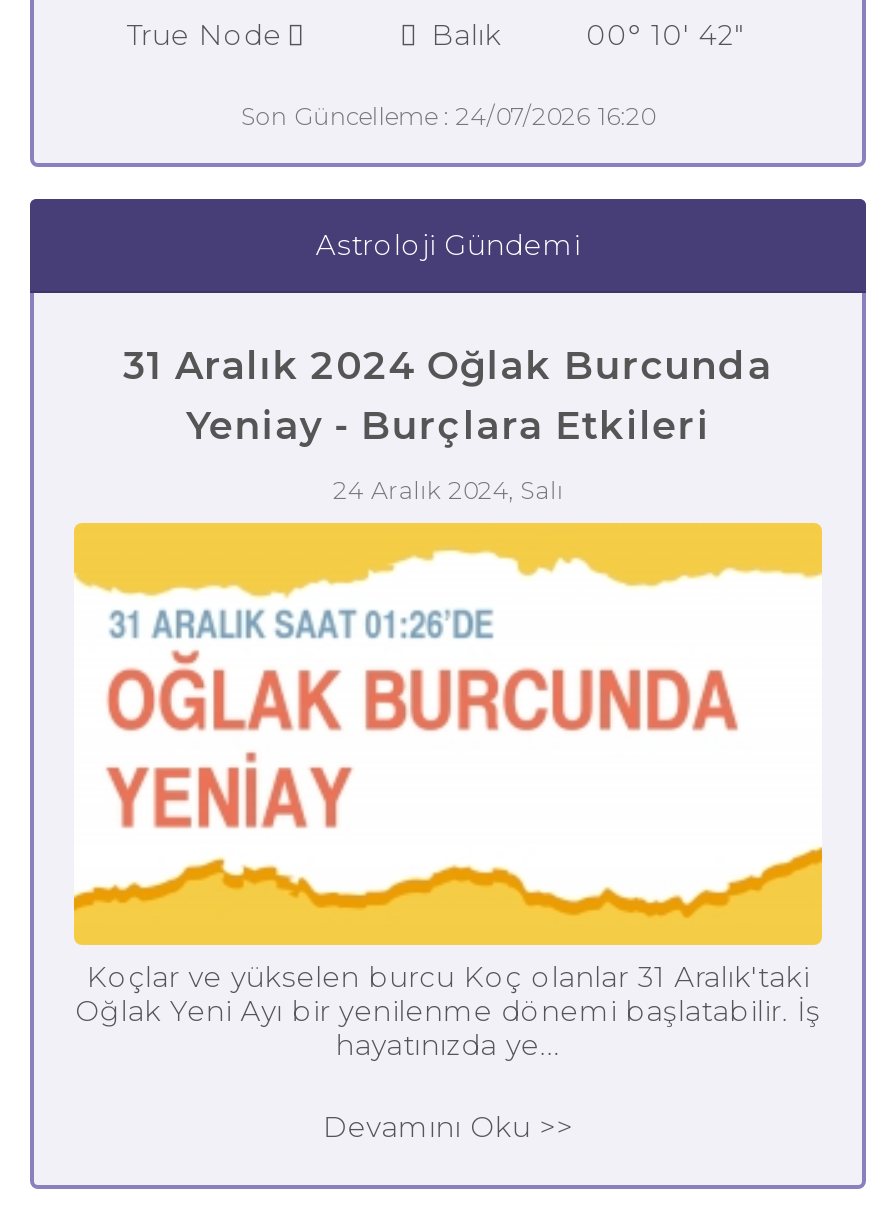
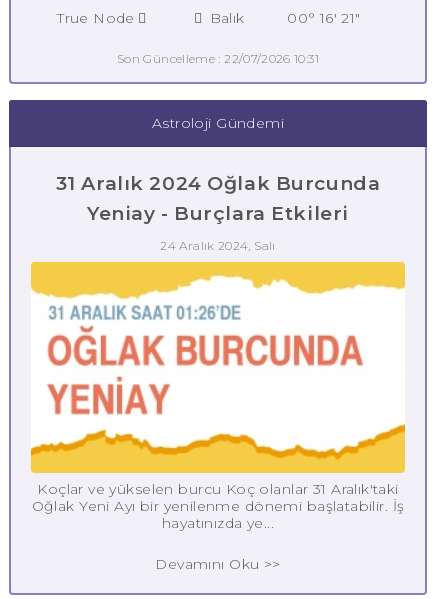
[586,16,745,52] 00° 10' 42" -> [287,9,361,27] 00° 16' 21"
[241,100,655,130] Son Güncelleme : 24/07/2026 16:20 -> [117,51,319,66] Son Güncelleme : 22/07/2026 10:31

